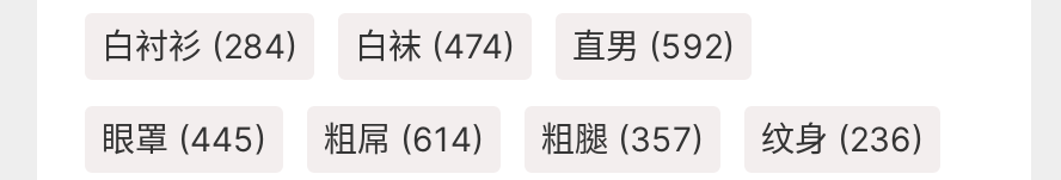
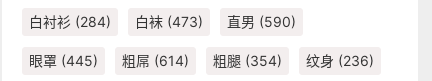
[355,24,515,65] 白袜(474) -> [135,13,203,30] 白袜(473)
[572,24,735,65] 直男(592) -> [227,13,296,30] 直男(590)
[102,117,924,158] 眼罩(445) 粗屌(614) 粗腿(357) 纹身(236) -> [29,52,374,69] 眼罩(445) 粗屌(614) 粗腿(354) 纹身(236)

